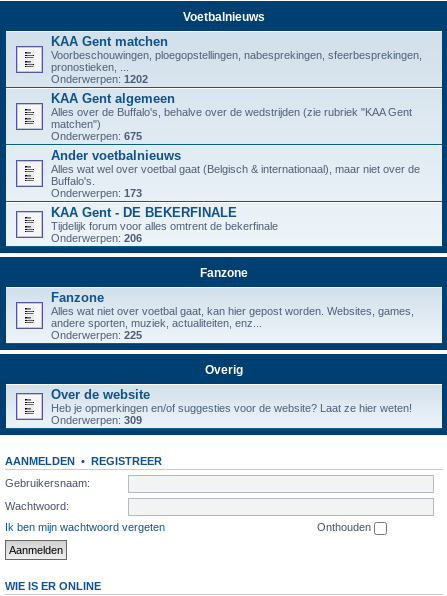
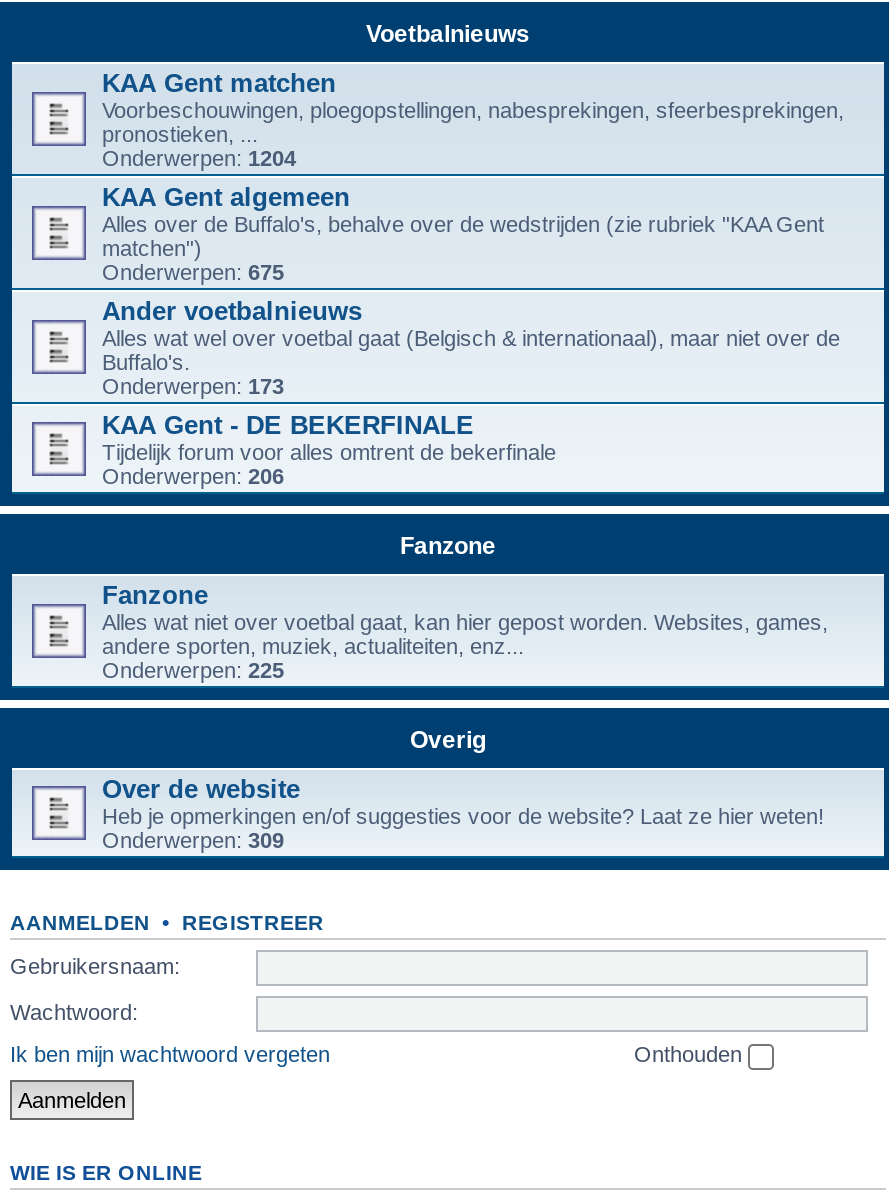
[51,73,148,85] Onderwerpen: 1202 -> [102,146,296,170] Onderwerpen: 1204

